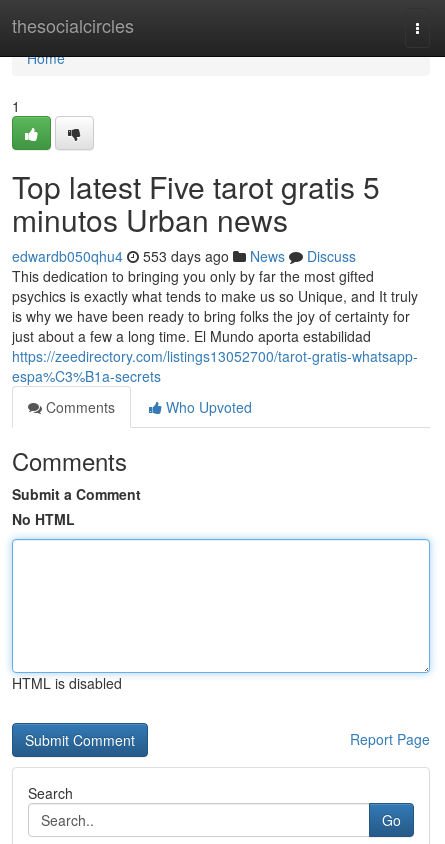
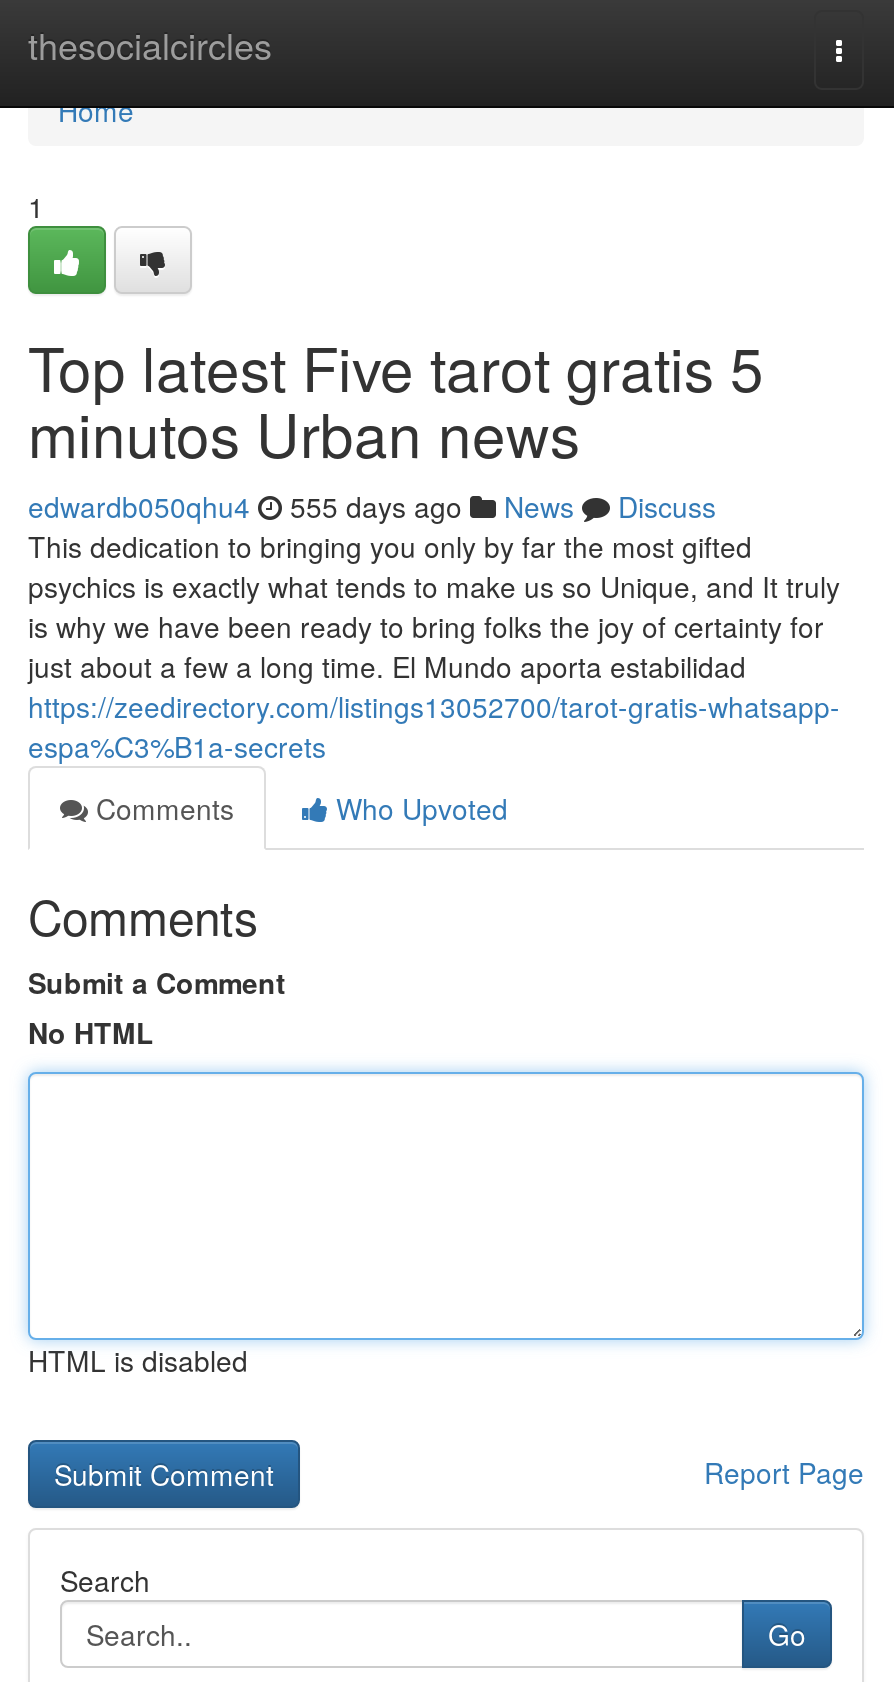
[12,246,356,266] edwardb050qhu4 553 days ago News Discuss -> [28,486,716,526] edwardb050qhu4 555 days ago News Discuss

